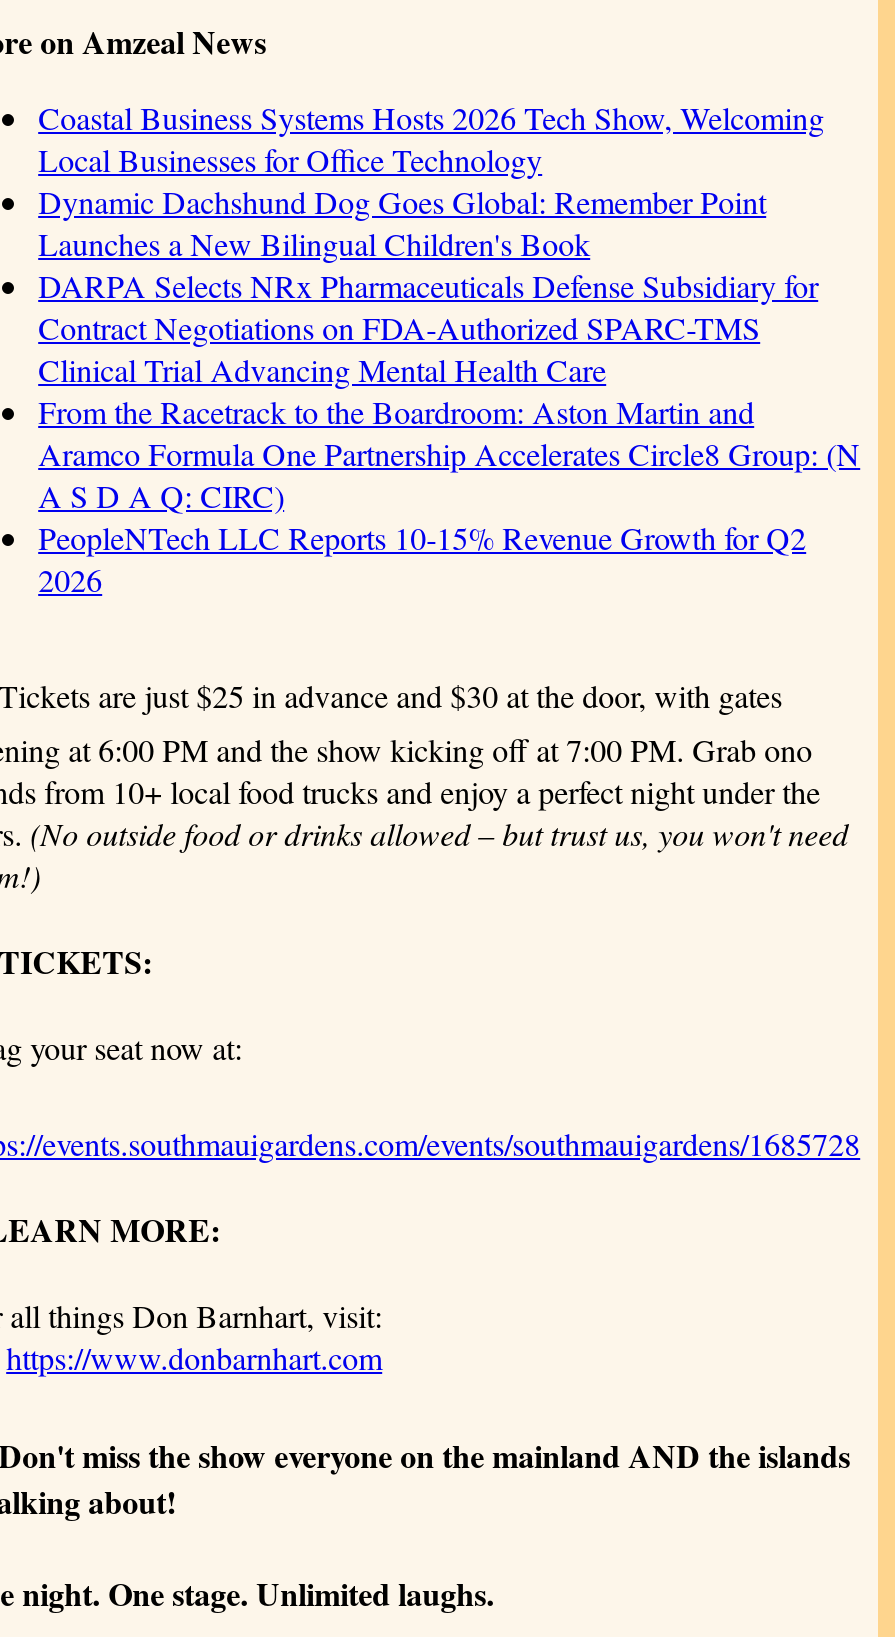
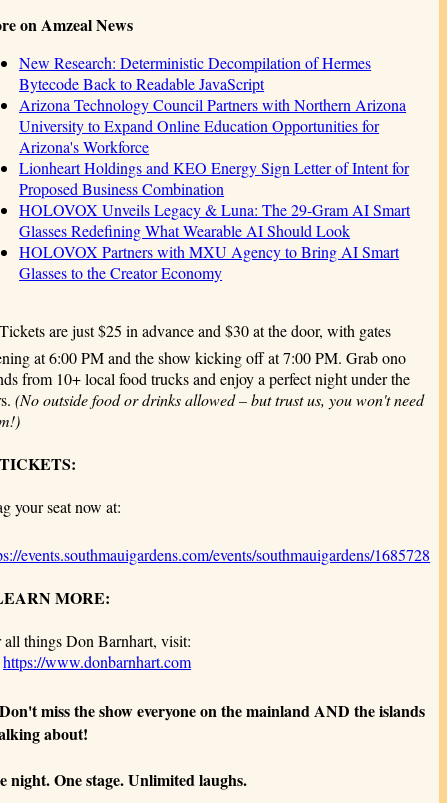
[38,96,860,600] Coastal Business Systems Hosts 2026 Tech Show, Welcoming | Local Businesses for Office Technology | Dynamic Dachshund Dog Goes Global: Remember Point | Launches a New Bilingual Children's Book | DARPA Selects NRx Pharmaceuticals Defense Subsidiary for | Contract Negotiations on FDA-Authorized SPARC-TMS | Clinical Trial Advancing Mental Health Care | From the Racetrack to the Boardroom: Aston Martin and | Aramco Formula One Partnership Accelerates Circle8 Group: (N | A S D A Q: CIRC) | PeopleNTech LLC Reports 10-15% Revenue Growth for Q2 | 2026 -> [19,52,410,283] New Research: Deterministic Decompilation of Hermes | Bytecode Back to Readable JavaScript | Arizona Technology Council Partners with Northern Arizona | University to Expand Online Education Opportunities for | Arizona's Workforce | Lionheart Holdings and KEO Energy Sign Letter of Intent for | Proposed Business Combination | HOLOVOX Unveils Legacy & Luna: The 29-Gram AI Smart | Glasses Redefining What Wearable AI Should Look | HOLOVOX Partners with MXU Agency to Bring AI Smart | Glasses to the Creator Economy

